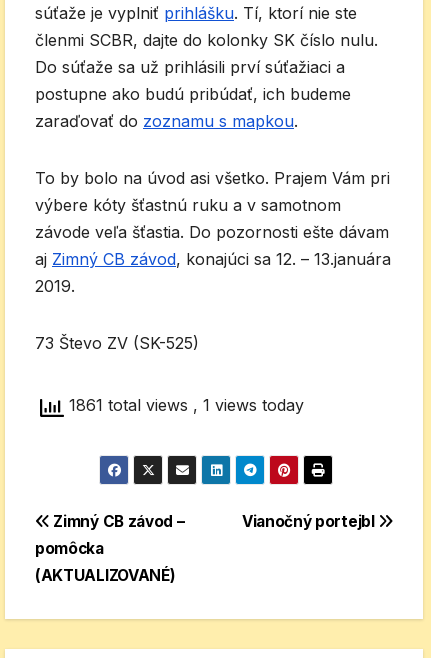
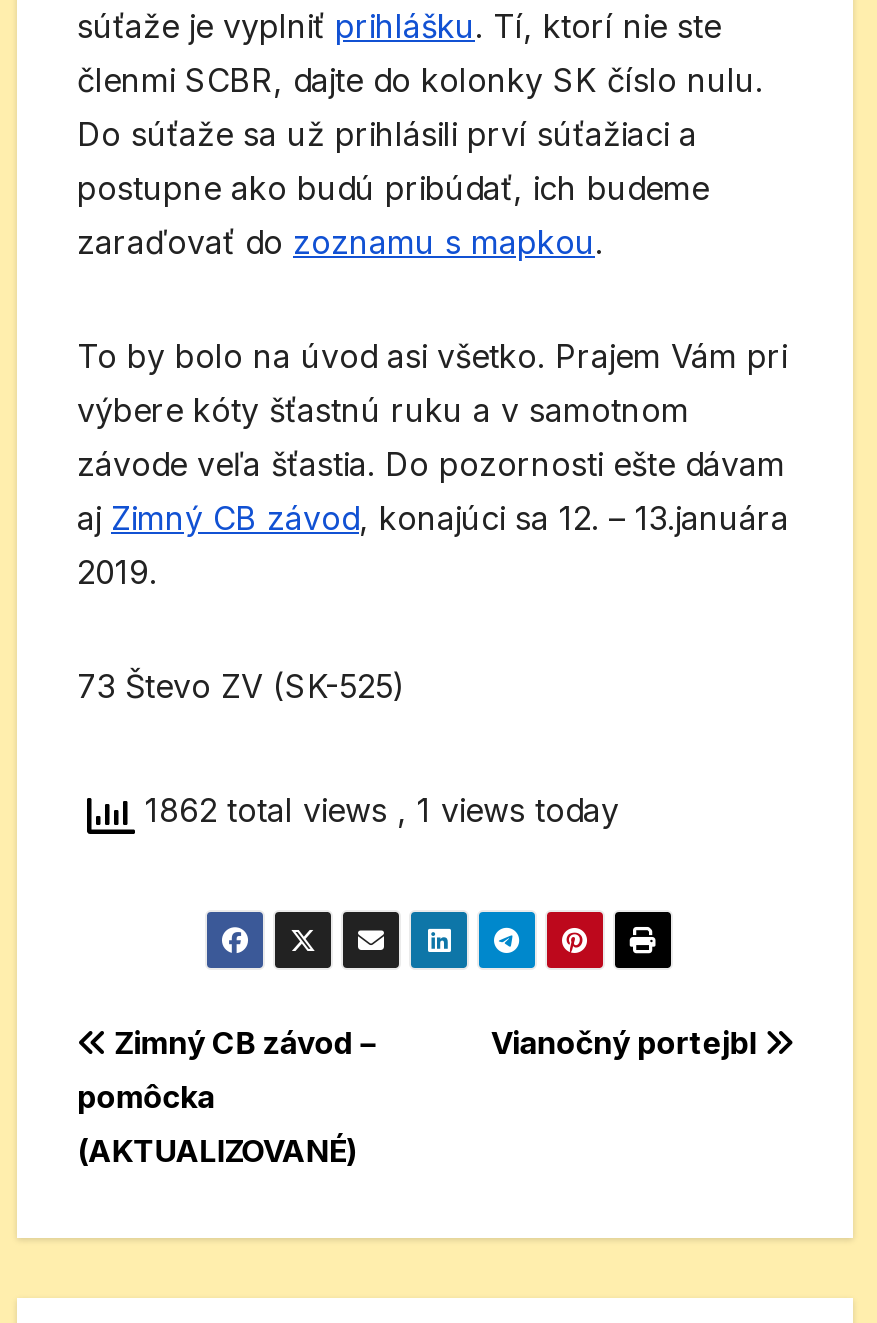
[64,395,304,415] 1861 total views, 1 views today -> [135,791,619,831] 1862 total views, 1 views today

